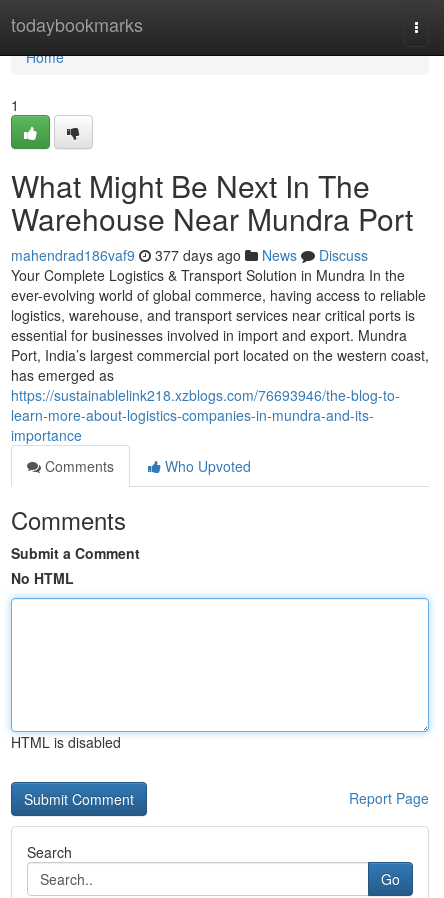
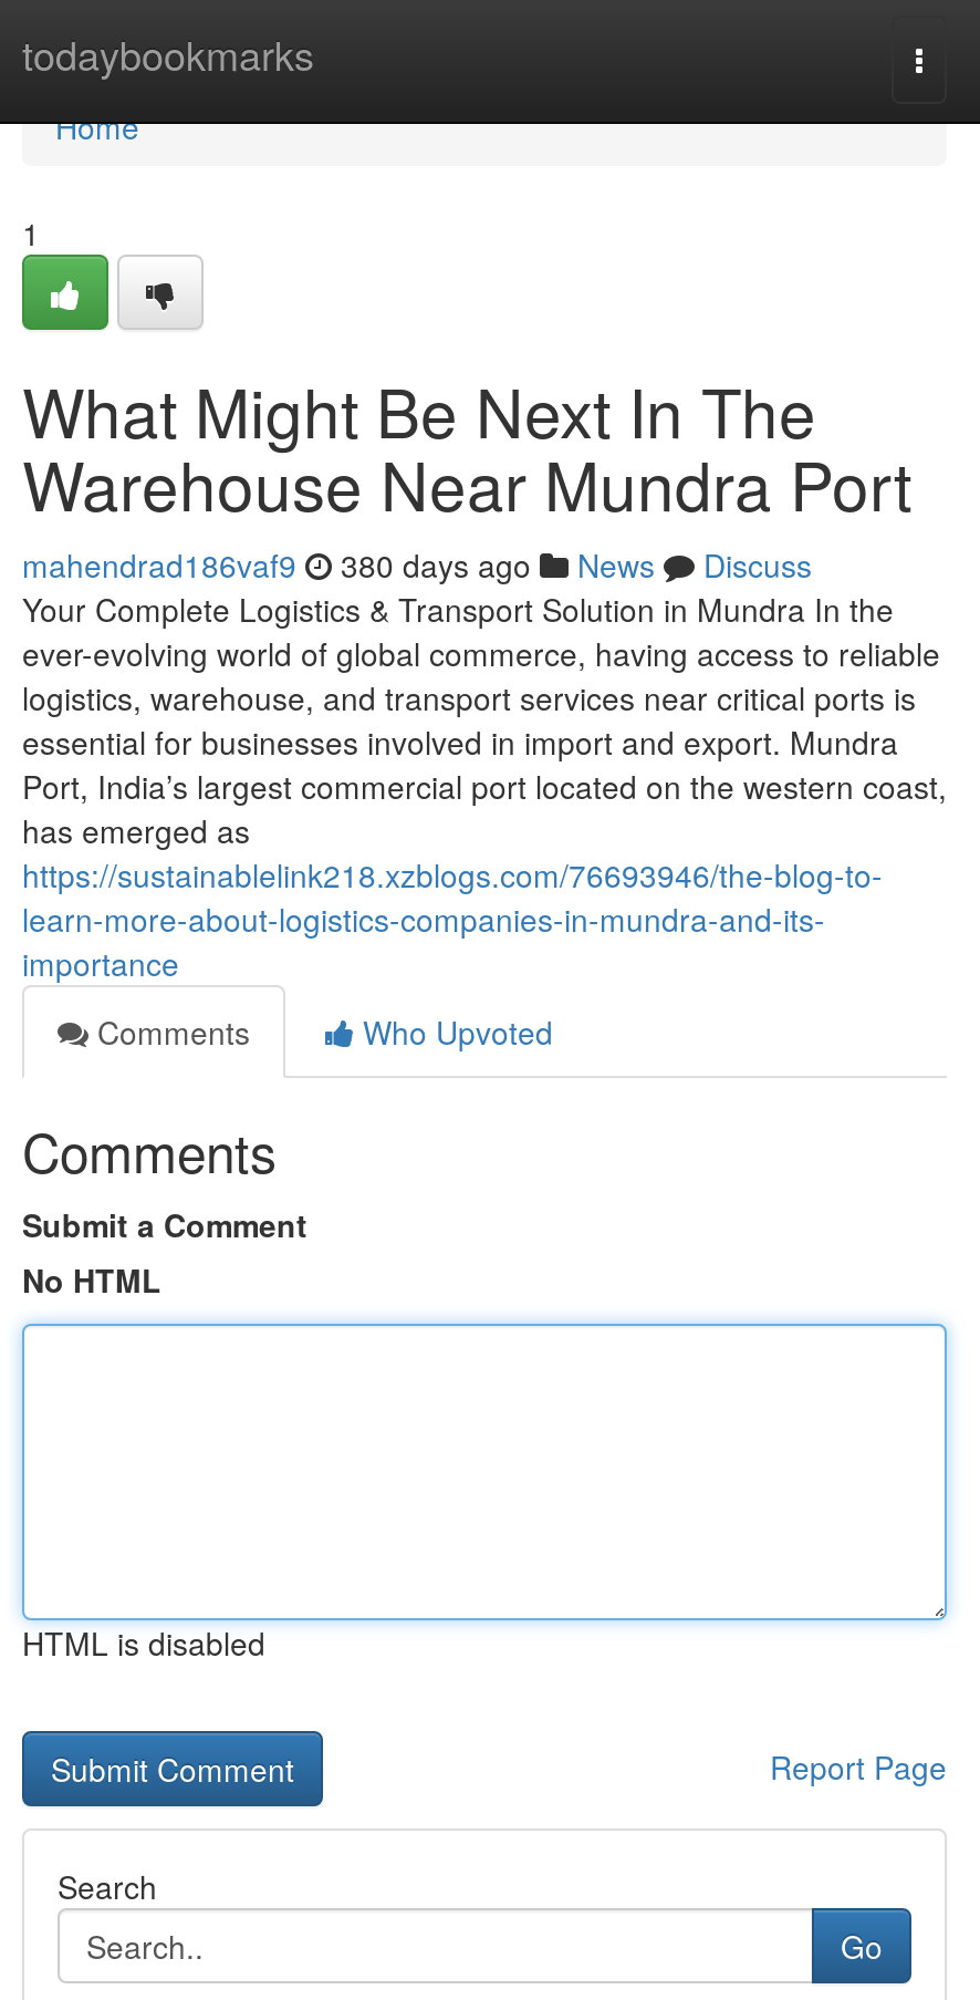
[11,245,368,265] mahendrad186vaf9 377 days ago News Discuss -> [22,542,812,587] mahendrad186vaf9 380 days ago News Discuss

